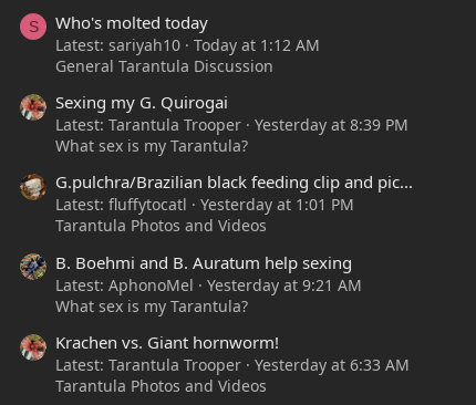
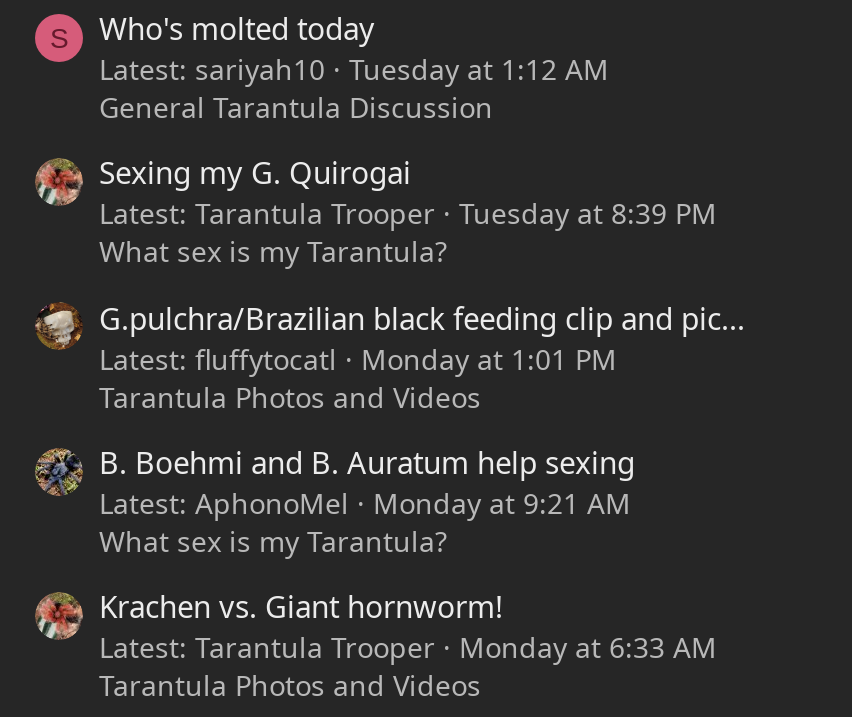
[55,34,320,55] Latest: sariyah10 Today at 1:12 AM -> [99,51,609,89] Latest: sariyah10 Tuesday at 1:12 AM
[255,114,408,135] Yesterday at 8:39 PM -> [459,195,717,233] Tuesday at 8:39 PM
[200,194,354,215] Yesterday at 1:01 PM -> [361,340,617,378] Monday at 1:01 PM
[207,274,362,295] Yesterday at 9:21 AM -> [373,484,631,522] Monday at 9:21 AM
[255,354,410,375] Yesterday at 6:33 AM -> [459,629,717,667] Monday at 6:33 AM

